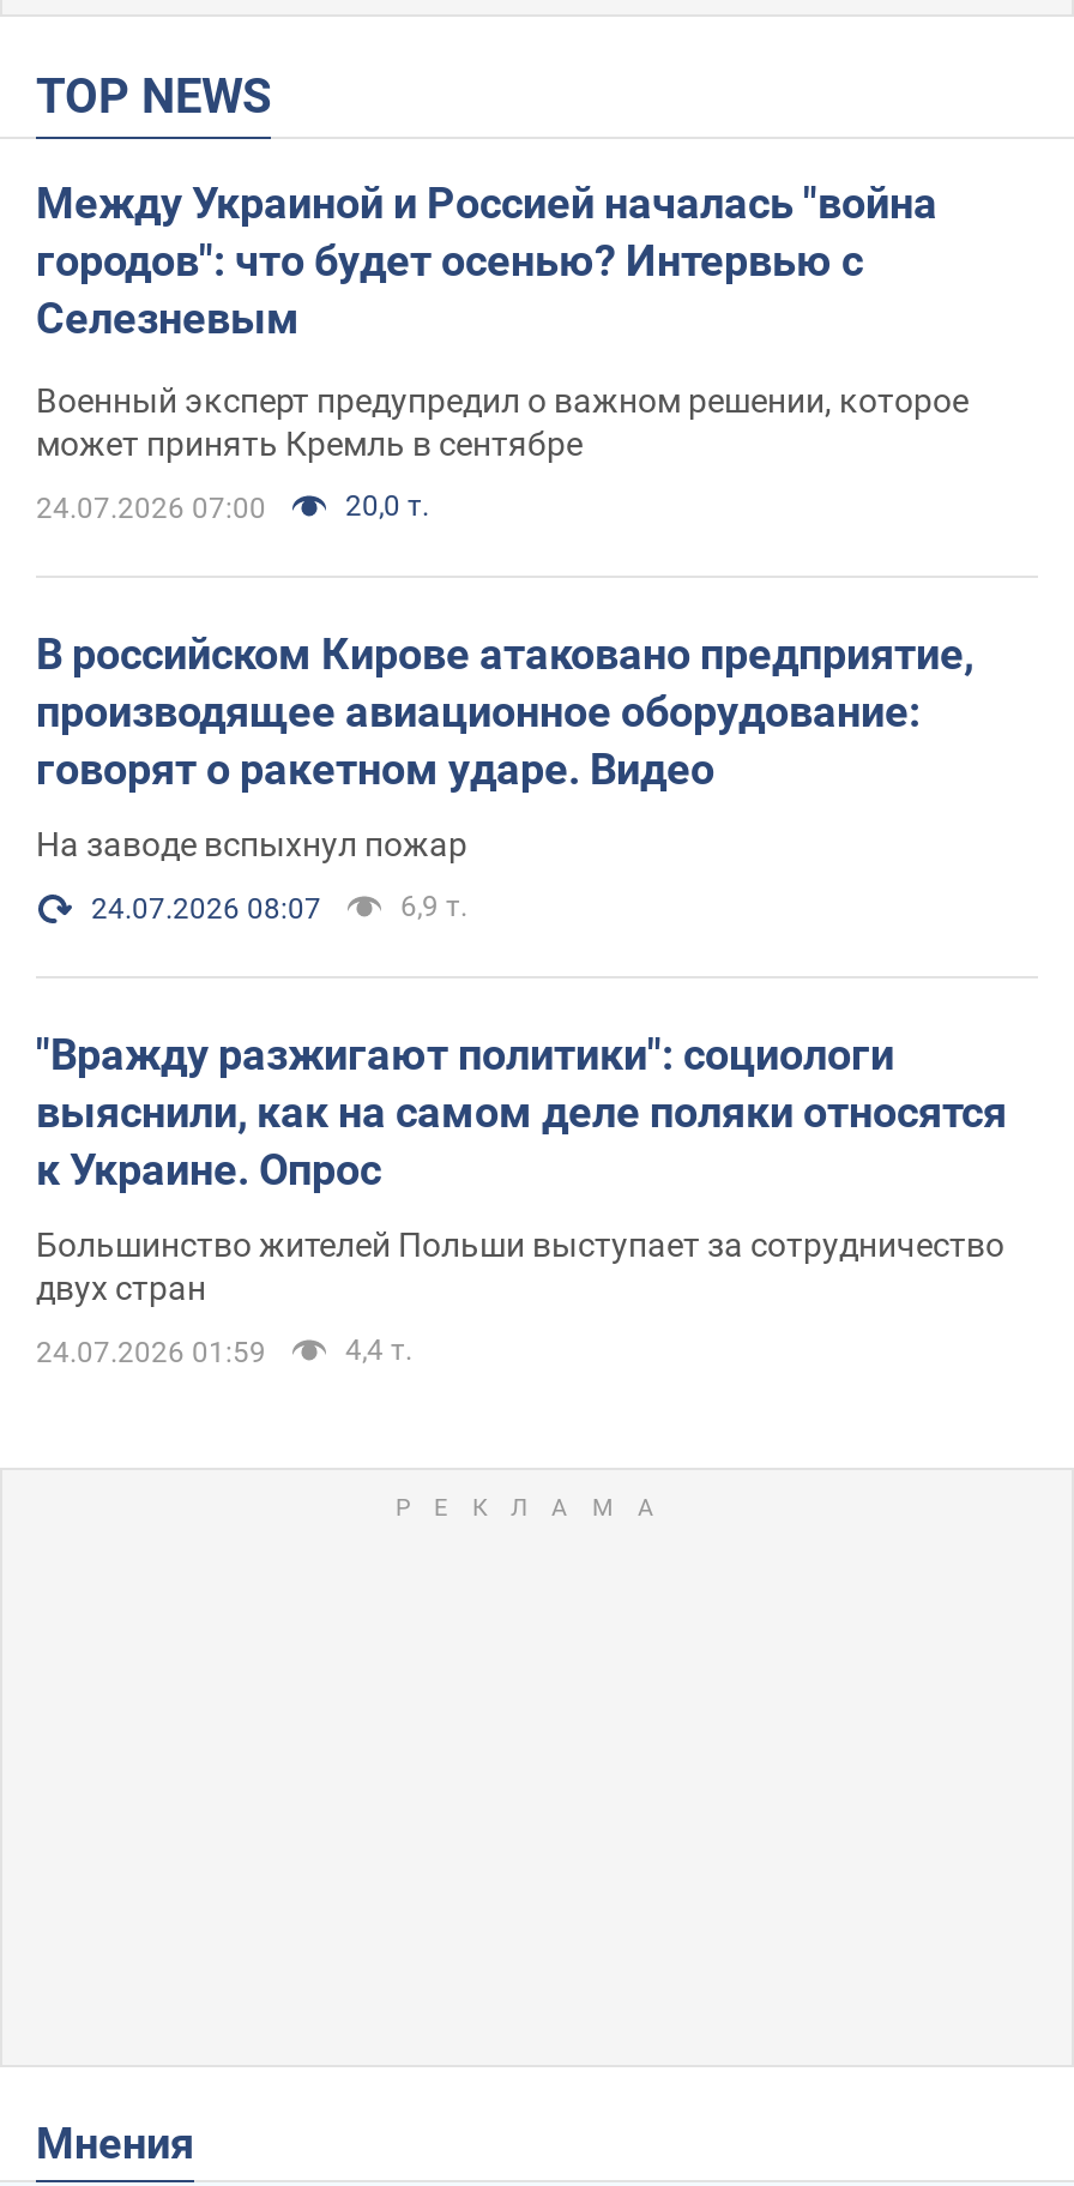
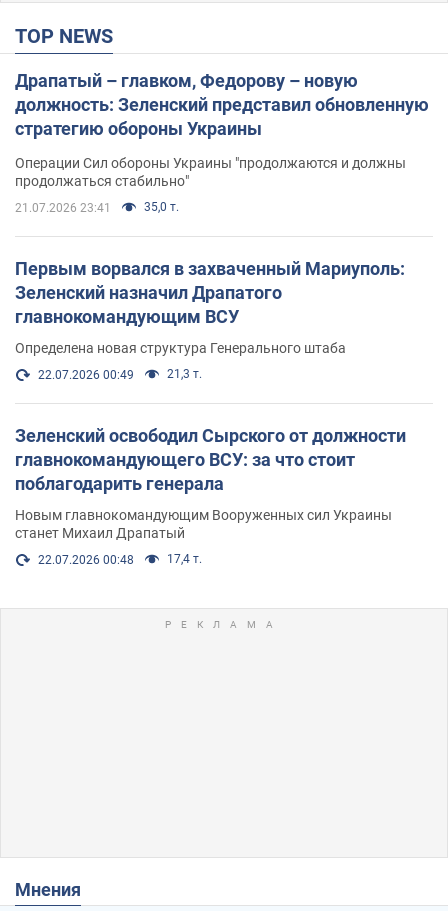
[36,177,937,342] Между Украиной и Россией началась "война | городов": что будет осенью? Интервью с | Селезневым -> [15,70,429,139] Драпатый – главком, Федорову – новую | должность: Зеленский представил обновленную | стратегию обороны Украины
[36,381,969,462] Военный эксперт предупредил о важном решении, которое | может принять Кремль в сентябре -> [15,155,406,189] Операции Сил обороны Украины "продолжаются и должны | продолжаться стабильно"
[36,489,429,524] 24.07.2026 07:00 | 20,0 т. -> [15,200,179,215] 21.07.2026 23:41 | 35,0 т.
[36,628,973,793] В российском Кирове атаковано предприятие, | производящее авиационное оборудование: | говорят о ракетном ударе. Видео -> [15,258,405,327] Первым ворвался в захваченный Мариуполь: | Зеленский назначил Драпатого | главнокомандующим ВСУ
[36,824,467,863] На заводе вспыхнул пожар -> [15,340,346,356] Определена новая структура Генерального штаба
[91,889,467,925] 24.07.2026 08:07 | 6,9 т. -> [38,367,202,382] 22.07.2026 00:49 | 21,3 т.
[36,1028,1007,1194] "Вражду разжигают политики": социологи | выяснили, как на самом деле поляки относятся | к Украине. Опрос -> [15,425,406,494] Зеленский освободил Сырского от должности | главнокомандующего ВСУ: за что стоит | поблагодарить генерала
[36,1225,1004,1306] Большинство жителей Польши выступает за сотрудничество | двух стран -> [15,507,392,541] Новым главнокомандующим Вооруженных сил Украины | станет Михаил Драпатый
[36,1333,412,1369] 24.07.2026 01:59 | 4,4 т. -> [38,552,202,567] 22.07.2026 00:48 | 17,4 т.

